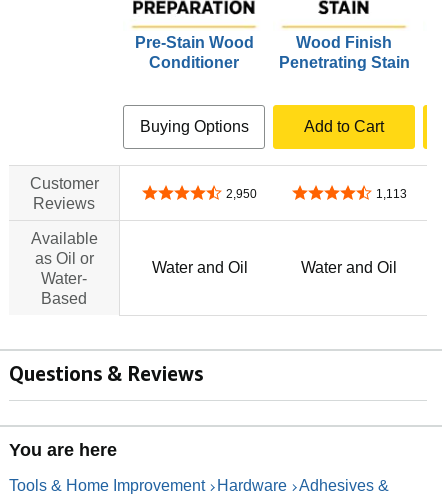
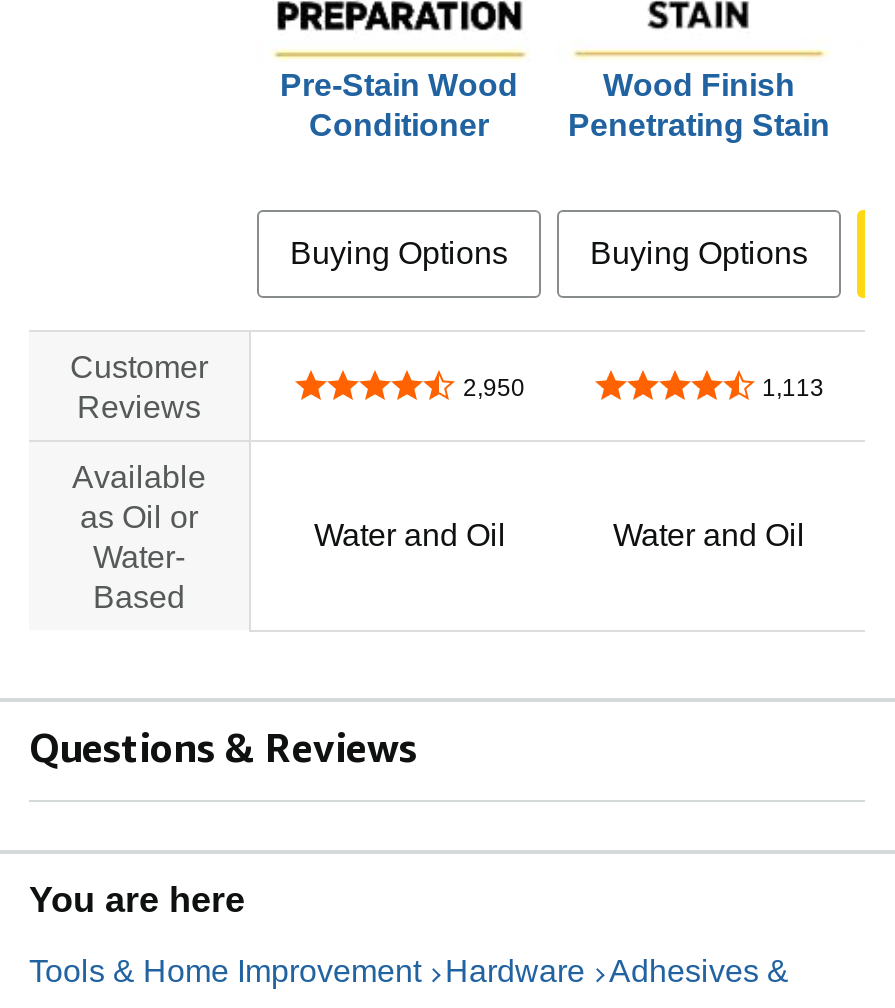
[304,118,384,135] Add to Cart -> [590,236,808,270] Buying Options

